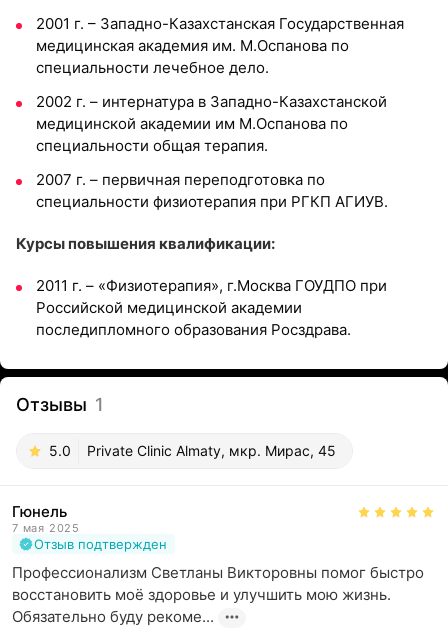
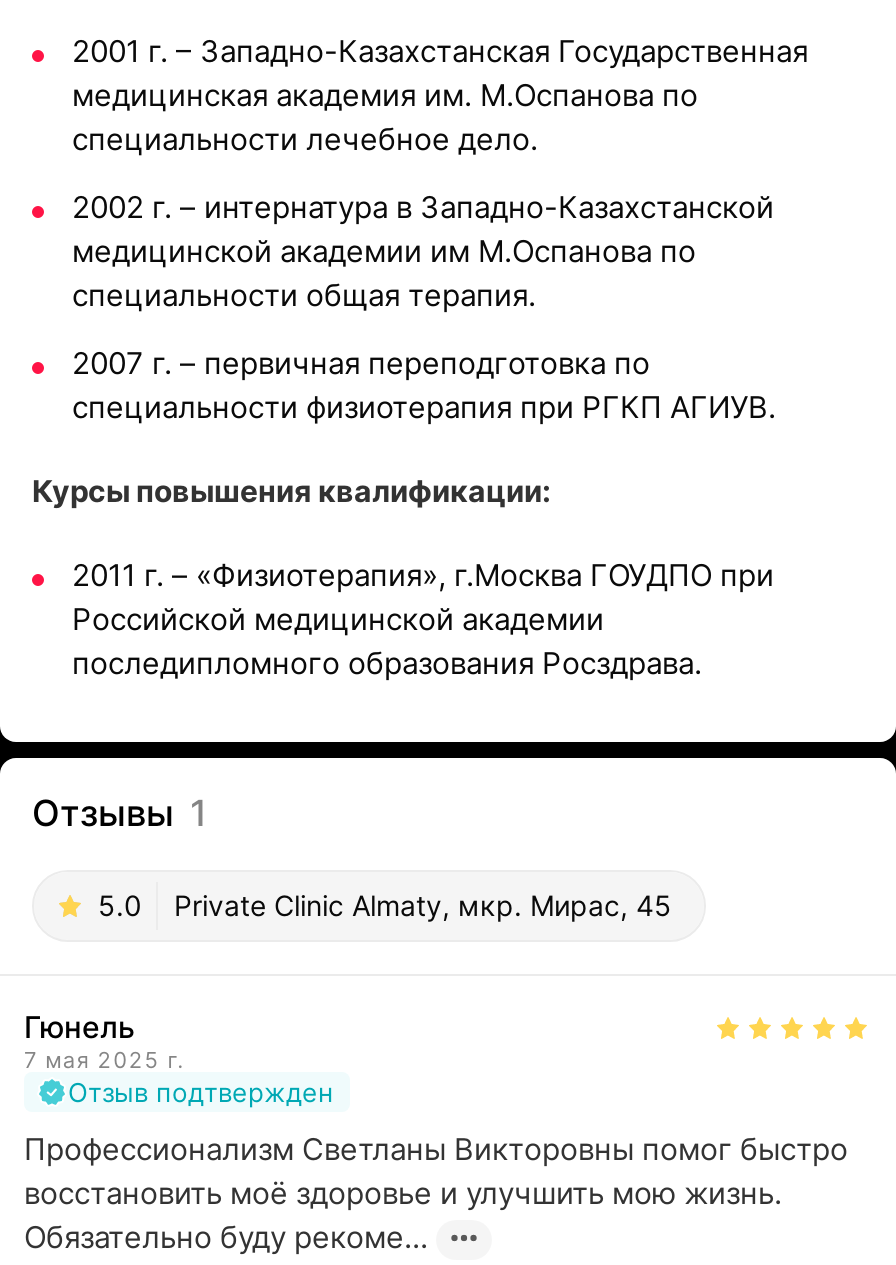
[12,521,80,535] 7 мая 2025 -> [24,1046,185,1074] 7 мая 2025 г.

